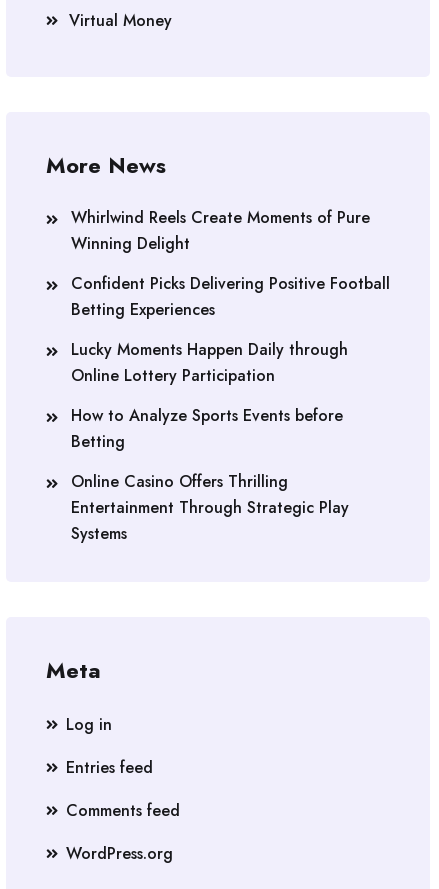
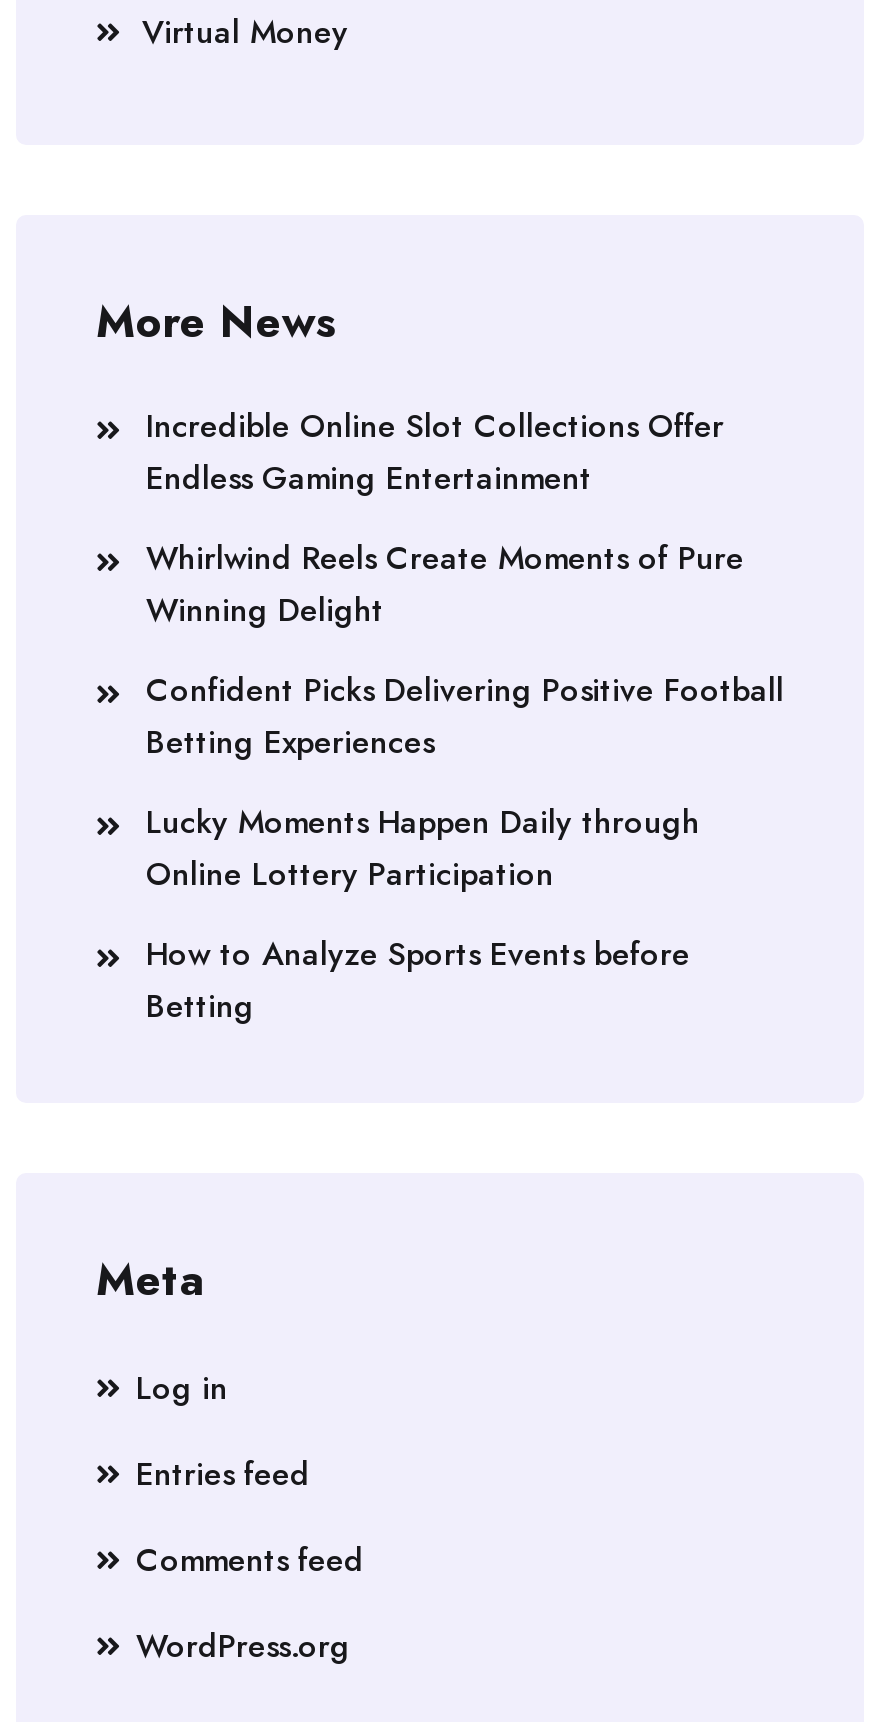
none -> [146,403,724,501] Incredible Online Slot Collections Offer | Endless Gaming Entertainment
moved [71,206,390,453] -> [146,535,784,1029]: Whirlwind Reels Create Moments of Pure | Winning Delight | Confident Picks Delivering Positive Football | Betting Experiences | Lucky Moments Happen Daily through | Online Lottery Participation | How to Analyze Sports Events before | Betting
[71,470,349,545] Online Casino Offers Thrilling | Entertainment Through Strategic Play | Systems -> none

